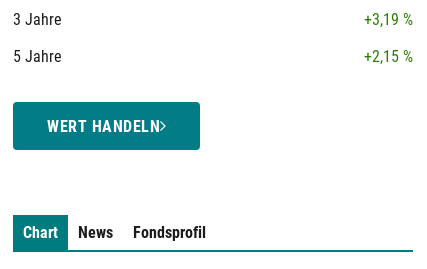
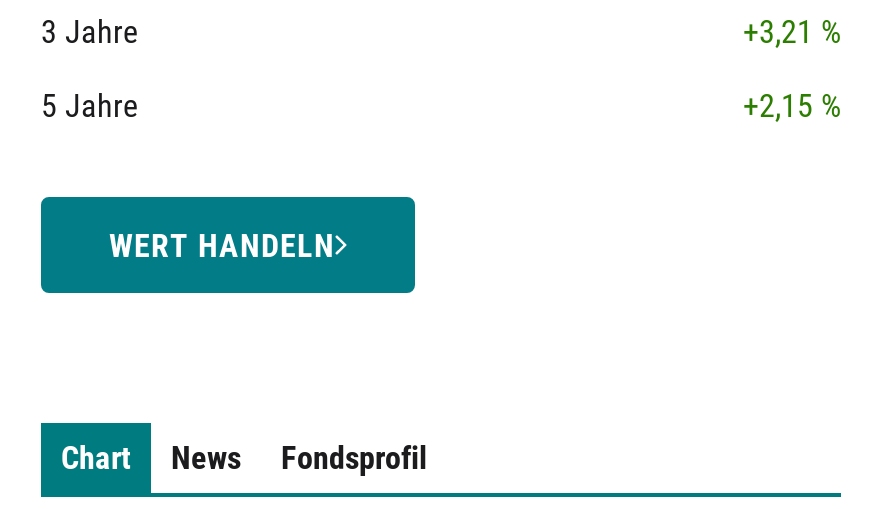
[364,10,413,29] +3,19 % -> [743,14,841,52] +3,21 %

